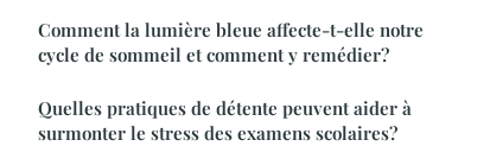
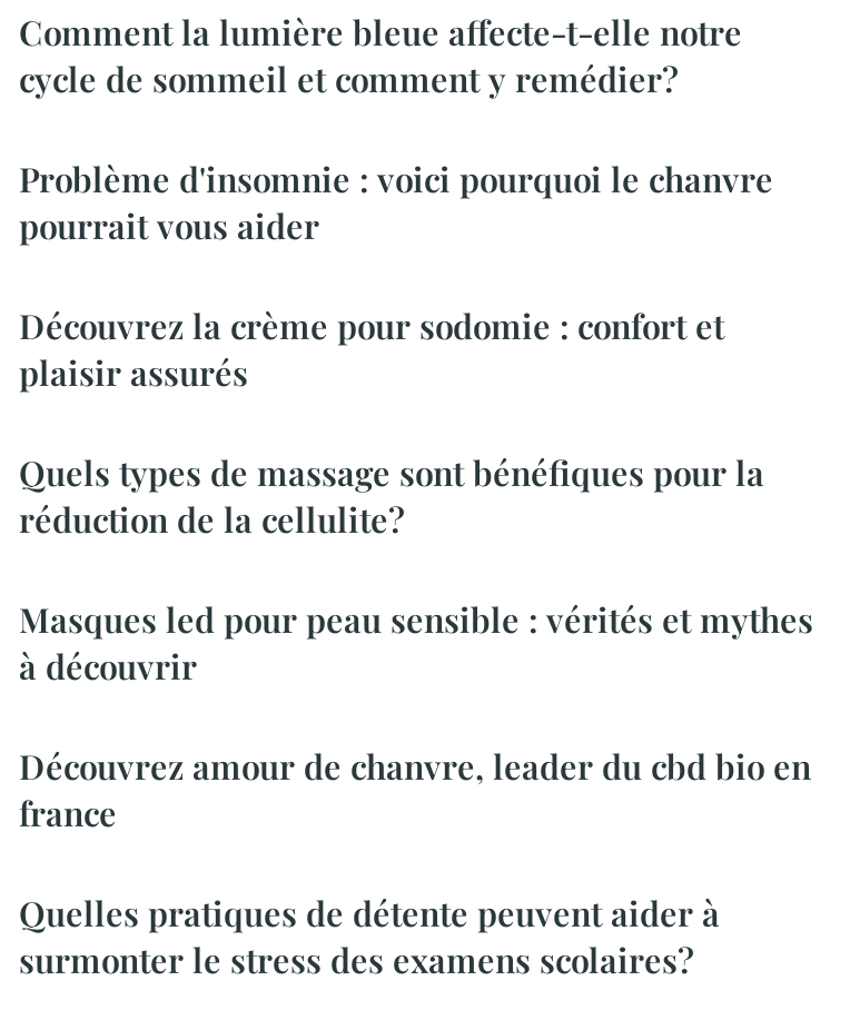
none -> [19,157,813,836] Problème d'insomnie : voici pourquoi le chanvre | pourrait vous aider | Découvrez la crème pour sodomie : confort et | plaisir assurés | Quels types de massage sont bénéfiques pour la | réduction de la cellulite? | Masques led pour peau sensible : vérités et mythes | à découvrir | Découvrez amour de chanvre, leader du cbd bio en | france

